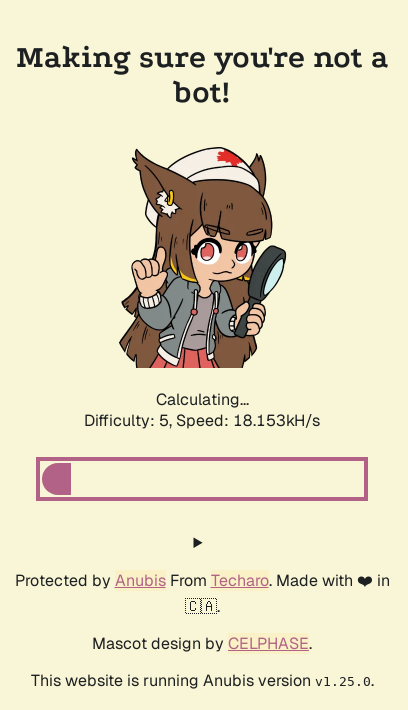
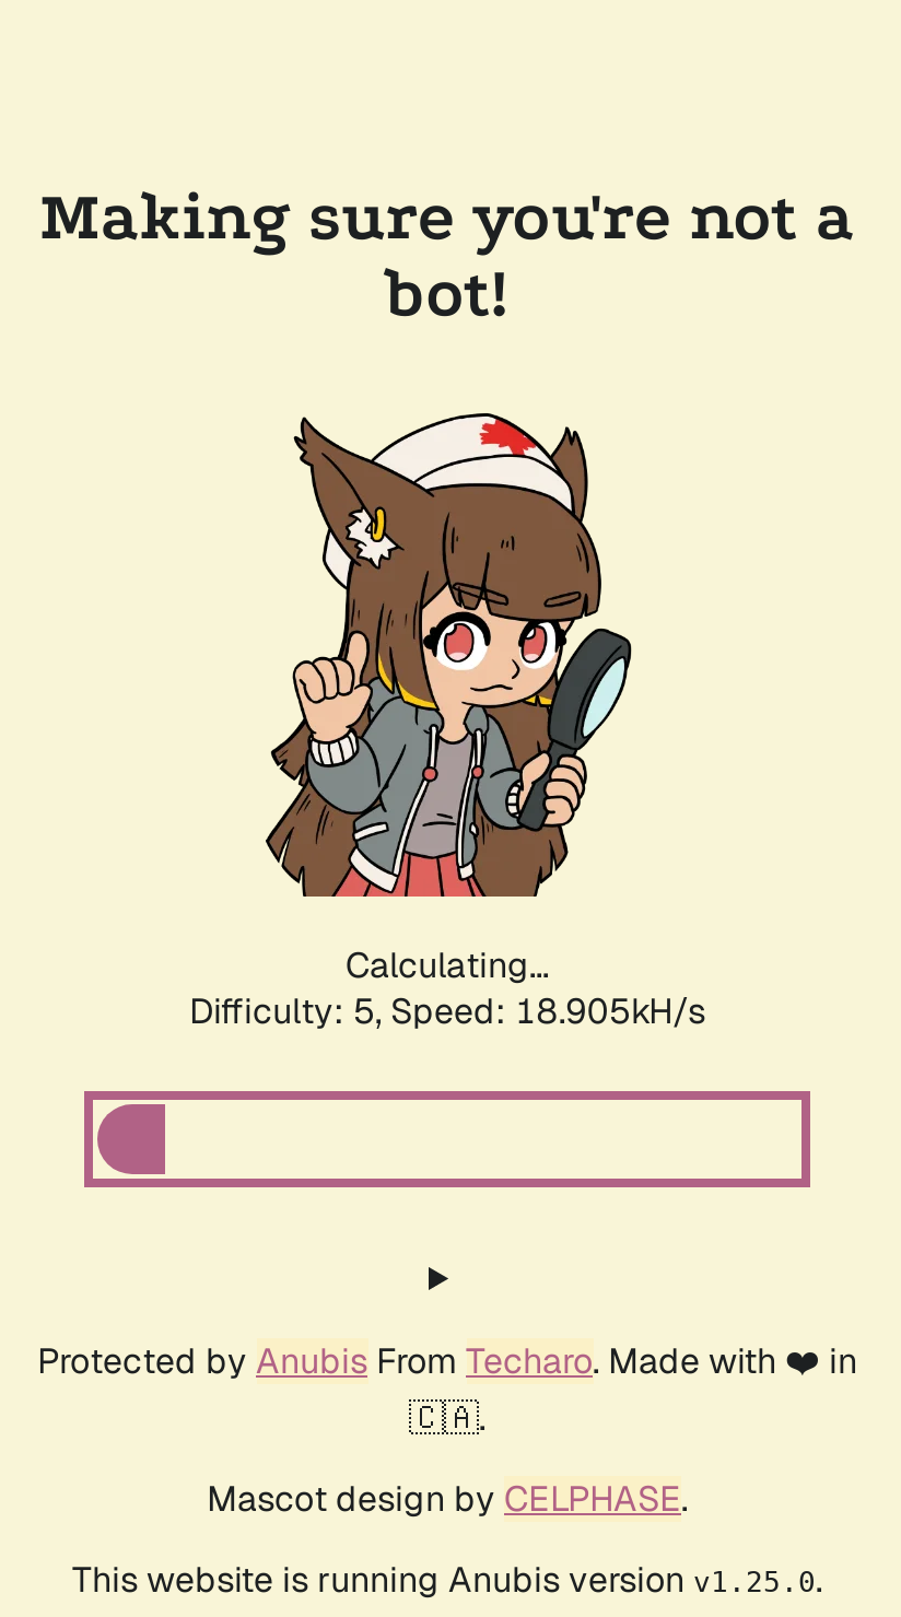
[84,410,320,431] Difficulty: 5, Speed: 18.153kH/s -> [189,988,705,1034] Difficulty: 5, Speed: 18.905kH/s

